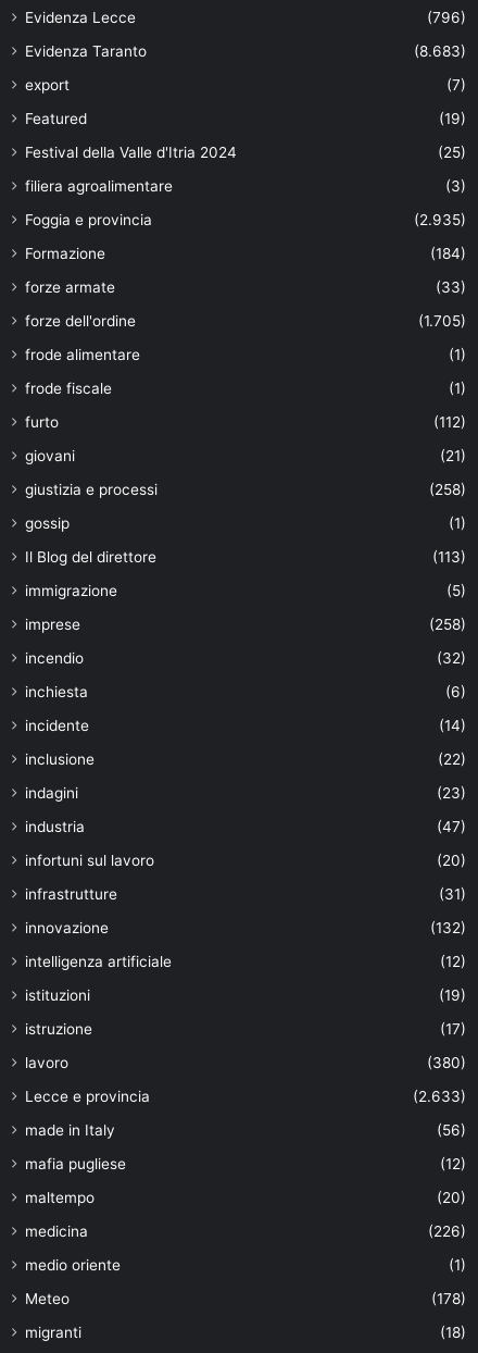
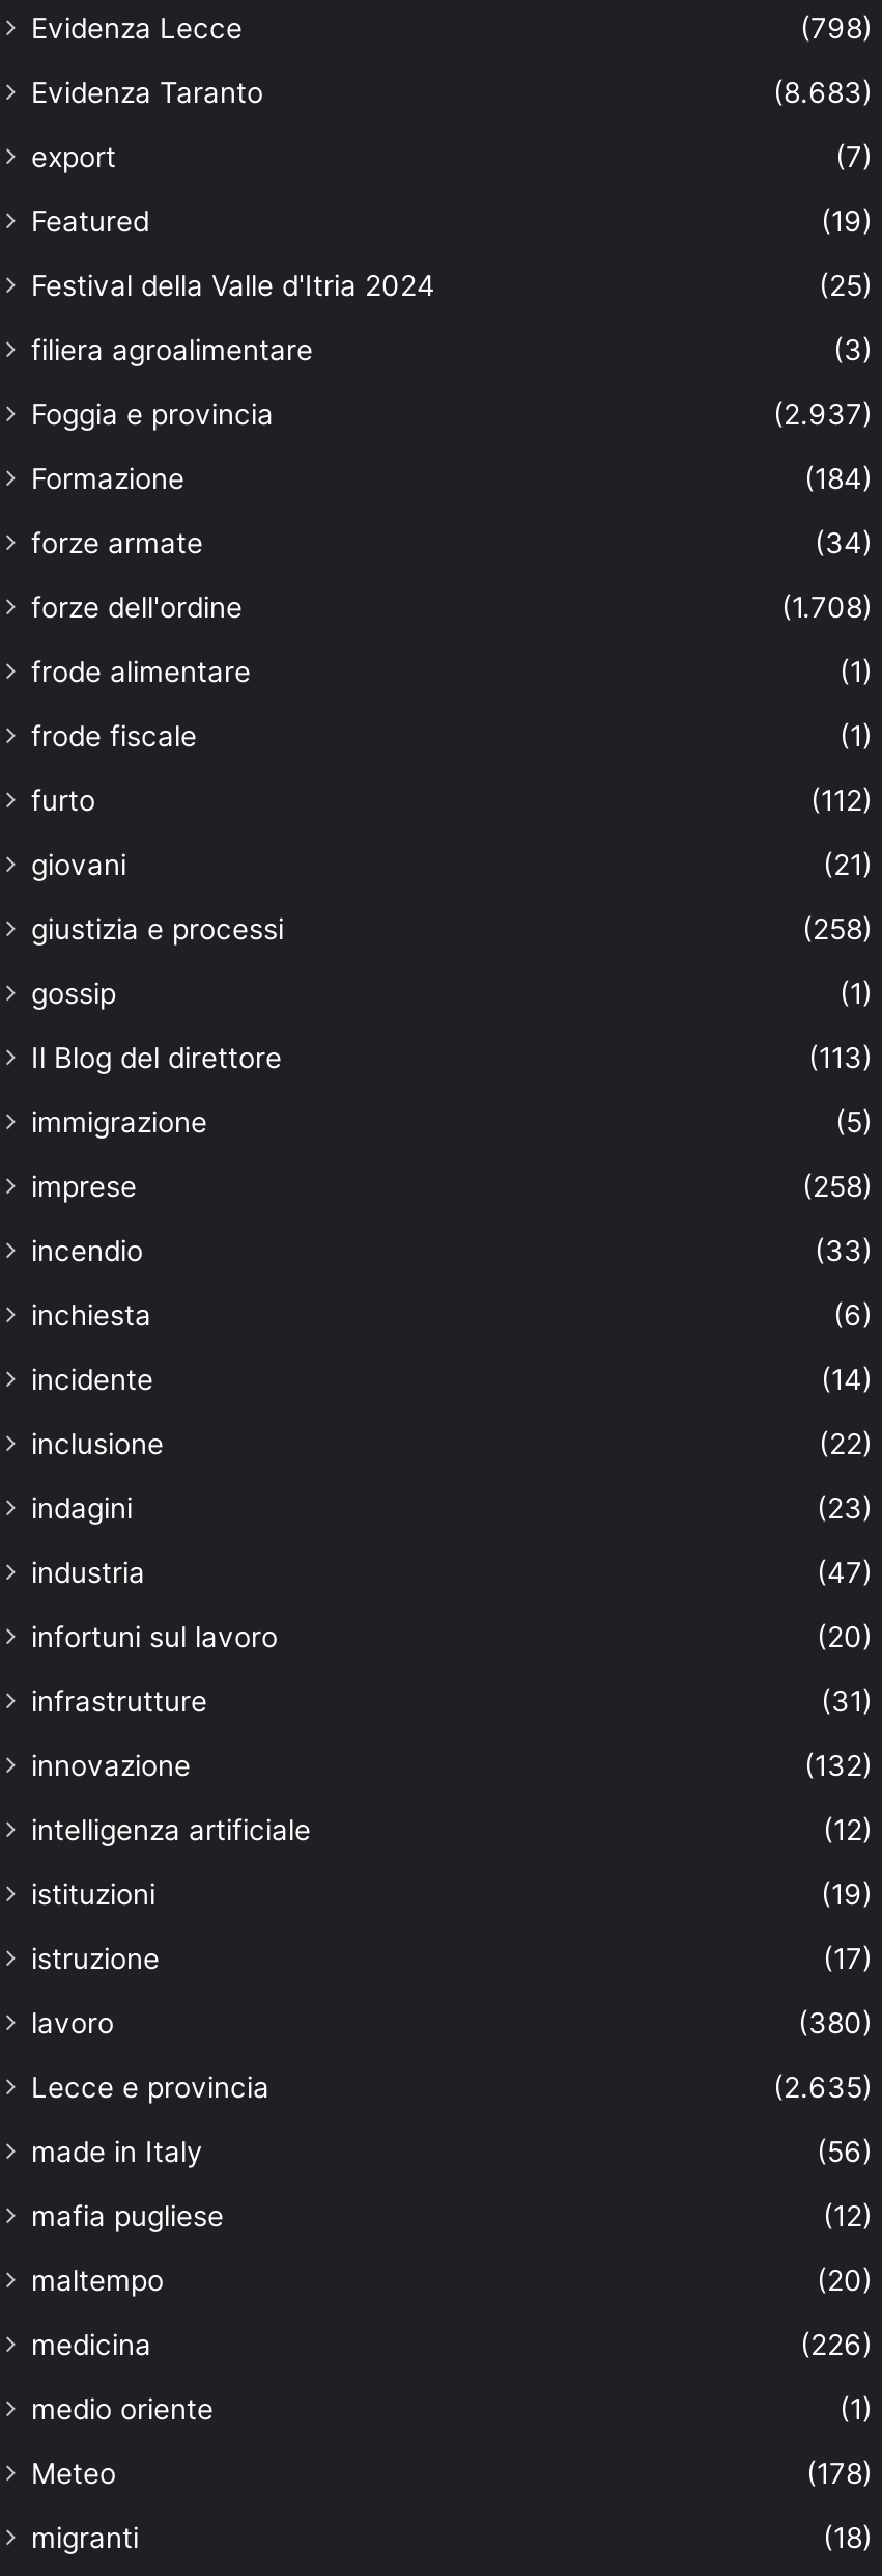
[427,9,466,26] (796) -> [800,11,873,44] (798)
[414,211,466,229] (2.935) -> [773,397,873,430] (2.937)
[436,279,466,296] (33) -> [815,525,873,559] (34)
[418,312,466,330] (1.705) -> [781,590,873,623] (1.708)
[437,649,466,667] (32) -> [815,1233,873,1266] (33)
[413,1088,466,1105] (2.633) -> [773,2070,873,2103] (2.635)

